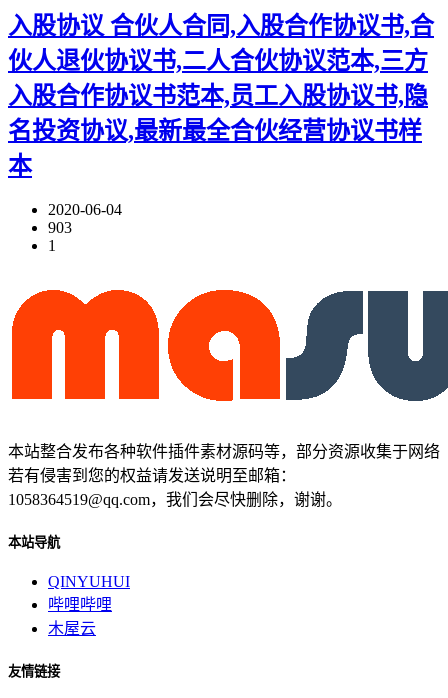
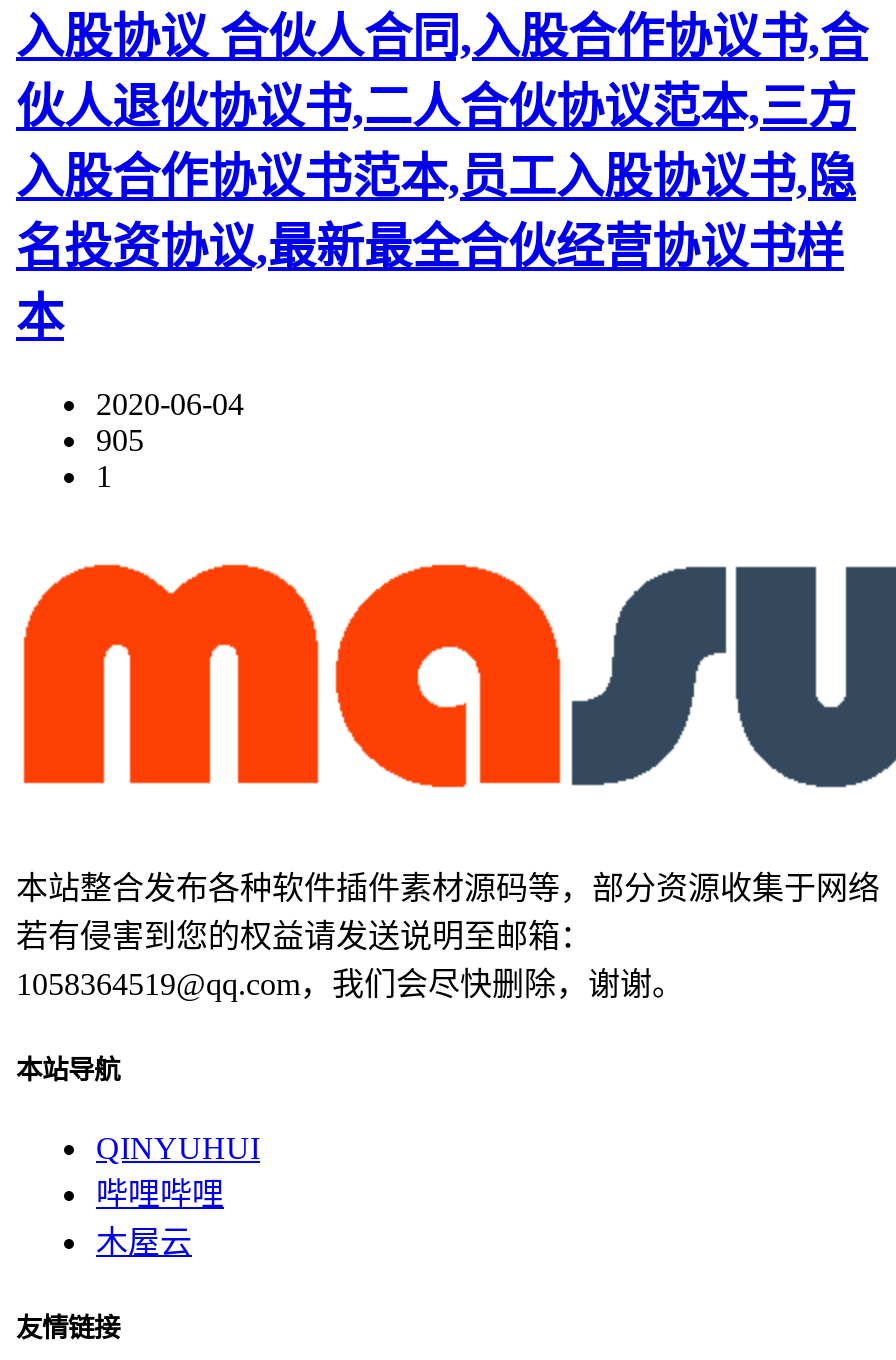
[48,219,72,236] 903 -> [96,422,144,456] 905

